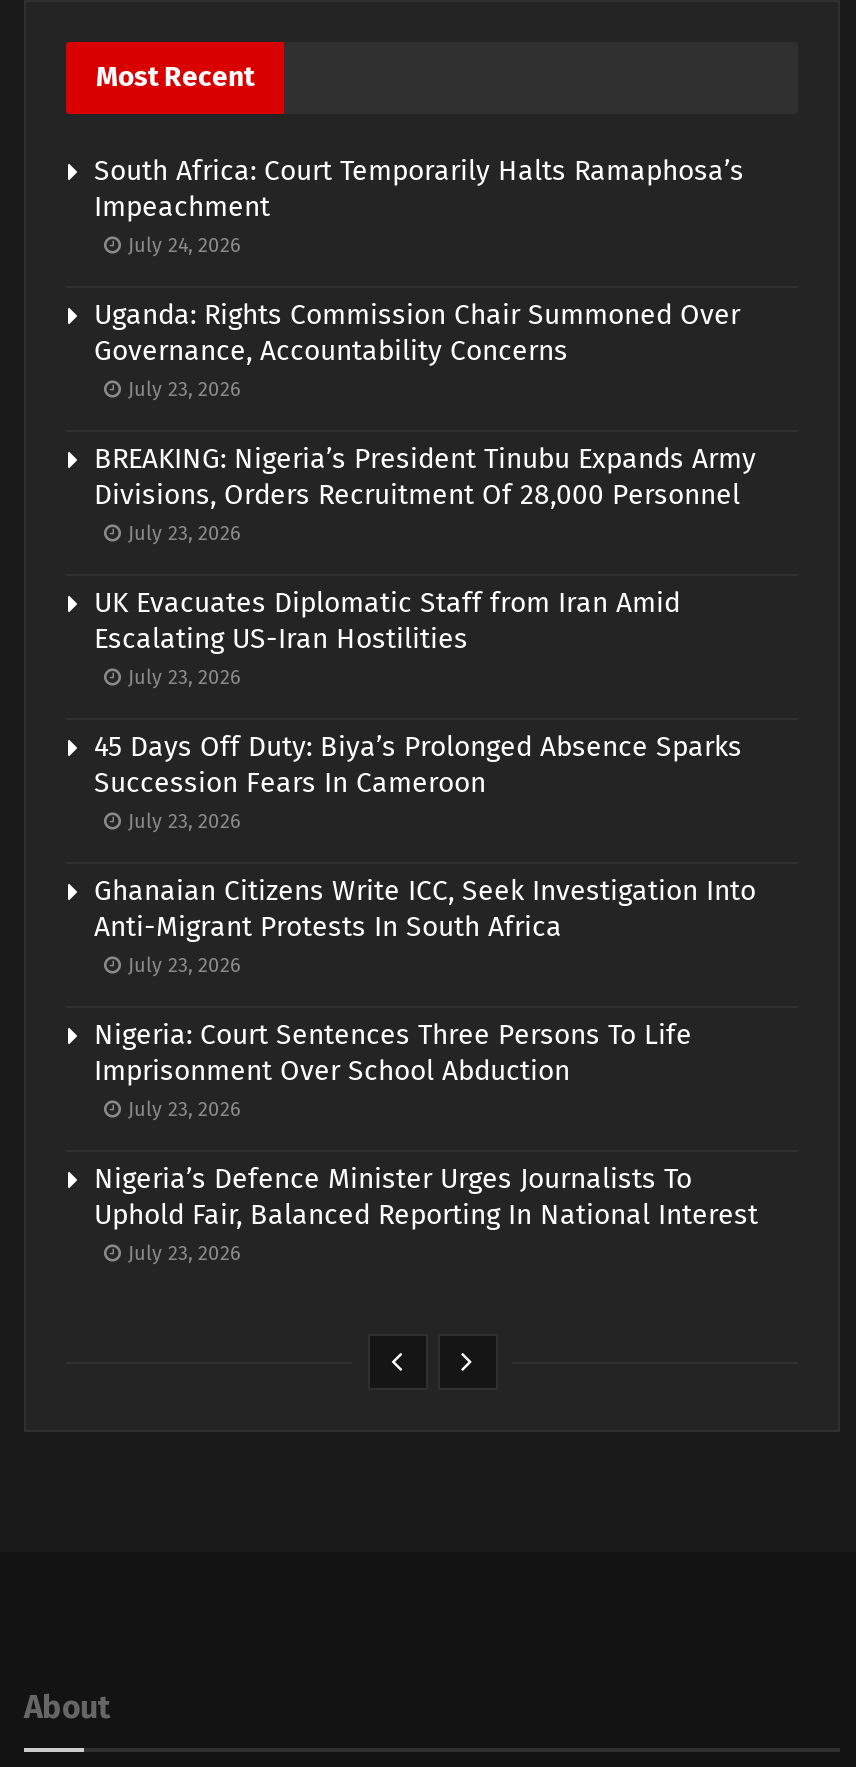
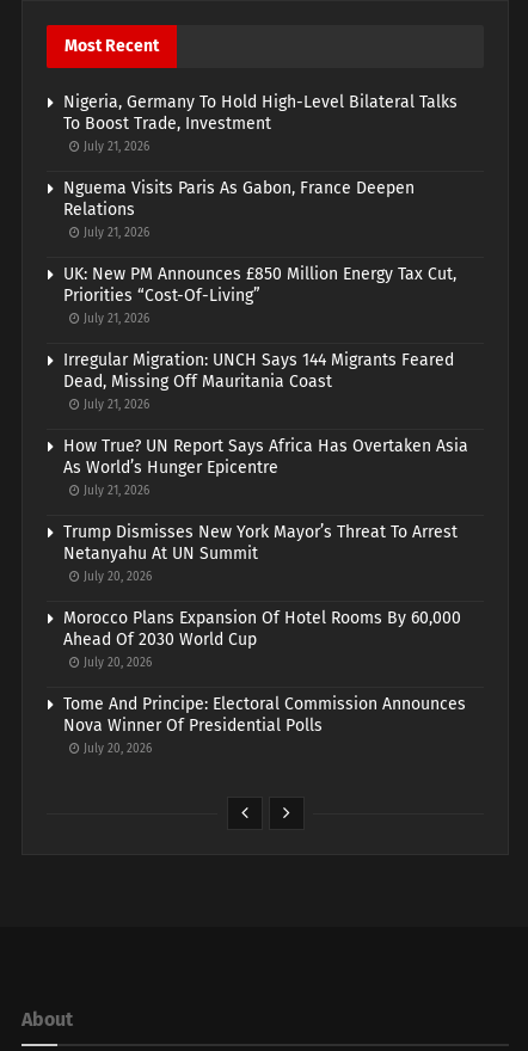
[94,154,744,258] South Africa: Court Temporarily Halts Ramaphosa’s | Impeachment | July 24, 2026 -> [63,92,458,154] Nigeria, Germany To Hold High-Level Bilateral Talks | To Boost Trade, Investment | July 21, 2026
[94,298,740,402] Uganda: Rights Commission Chair Summoned Over | Governance, Accountability Concerns | July 23, 2026 -> [63,178,415,240] Nguema Visits Paris As Gabon, France Deepen | Relations | July 21, 2026
[94,442,756,546] BREAKING: Nigeria’s President Tinubu Expands Army | Divisions, Orders Recruitment Of 28,000 Personnel | July 23, 2026 -> [63,264,456,326] UK: New PM Announces £850 Million Energy Tax Cut, | Priorities “Cost-Of-Living” | July 21, 2026
[94,586,680,690] UK Evacuates Diplomatic Staff from Iran Amid | Escalating US-Iran Hostilities | July 23, 2026 -> [63,350,454,412] Irregular Migration: UNCH Says 144 Migrants Feared | Dead, Missing Off Mauritania Coast | July 21, 2026
[94,730,742,834] 45 Days Off Duty: Biya’s Prolonged Absence Sparks | Succession Fears In Cameroon | July 23, 2026 -> [63,436,468,498] How True? UN Report Says Africa Has Overtaken Asia | As World’s Hunger Epicentre | July 21, 2026
[94,874,756,978] Ghanaian Citizens Write ICC, Seek Investigation Into | Anti-Migrant Protests In South Africa | July 23, 2026 -> [63,522,458,584] Trump Dismisses New York Mayor’s Threat To Arrest | Netanyahu At UN Summit | July 20, 2026
[94,1018,692,1122] Nigeria: Court Sentences Three Persons To Life | Imprisonment Over School Abduction | July 23, 2026 -> [63,608,461,670] Morocco Plans Expansion Of Hotel Rooms By 60,000 | Ahead Of 2030 World Cup | July 20, 2026
[94,1162,758,1266] Nigeria’s Defence Minister Urges Journalists To | Uphold Fair, Balanced Reporting In National Interest | July 23, 2026 -> [63,694,466,756] Tome And Principe: Electoral Commission Announces | Nova Winner Of Presidential Polls | July 20, 2026

